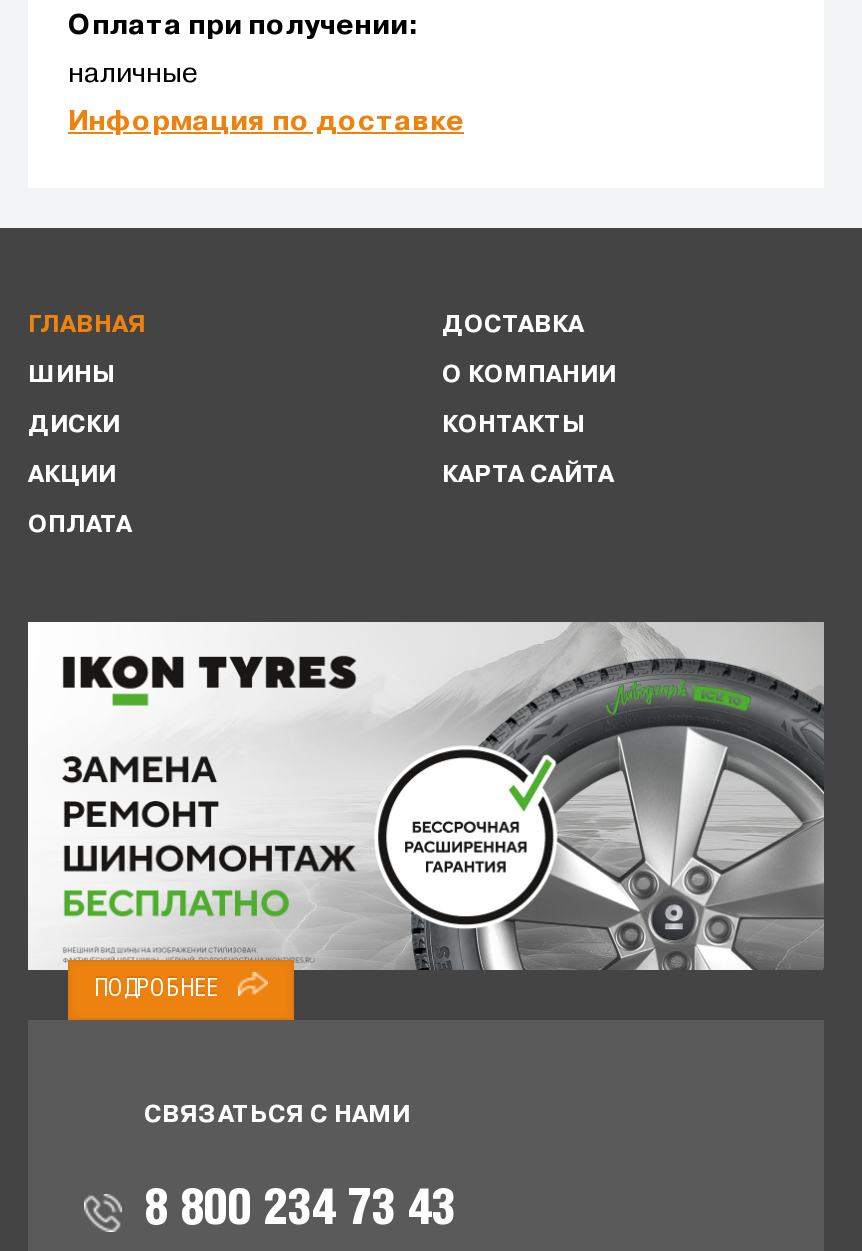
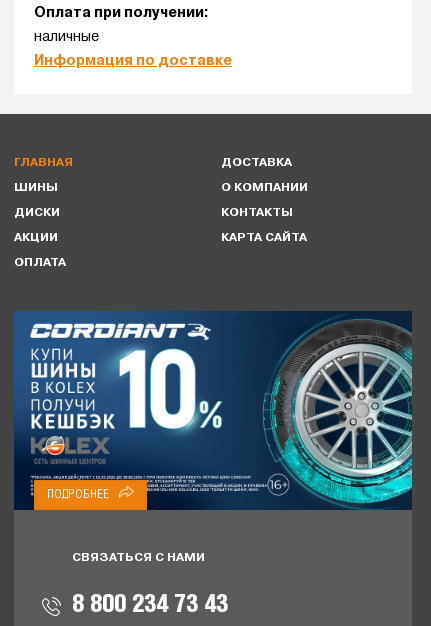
[26,620,826,1018] [image] -> [13,311,413,510] [image]

